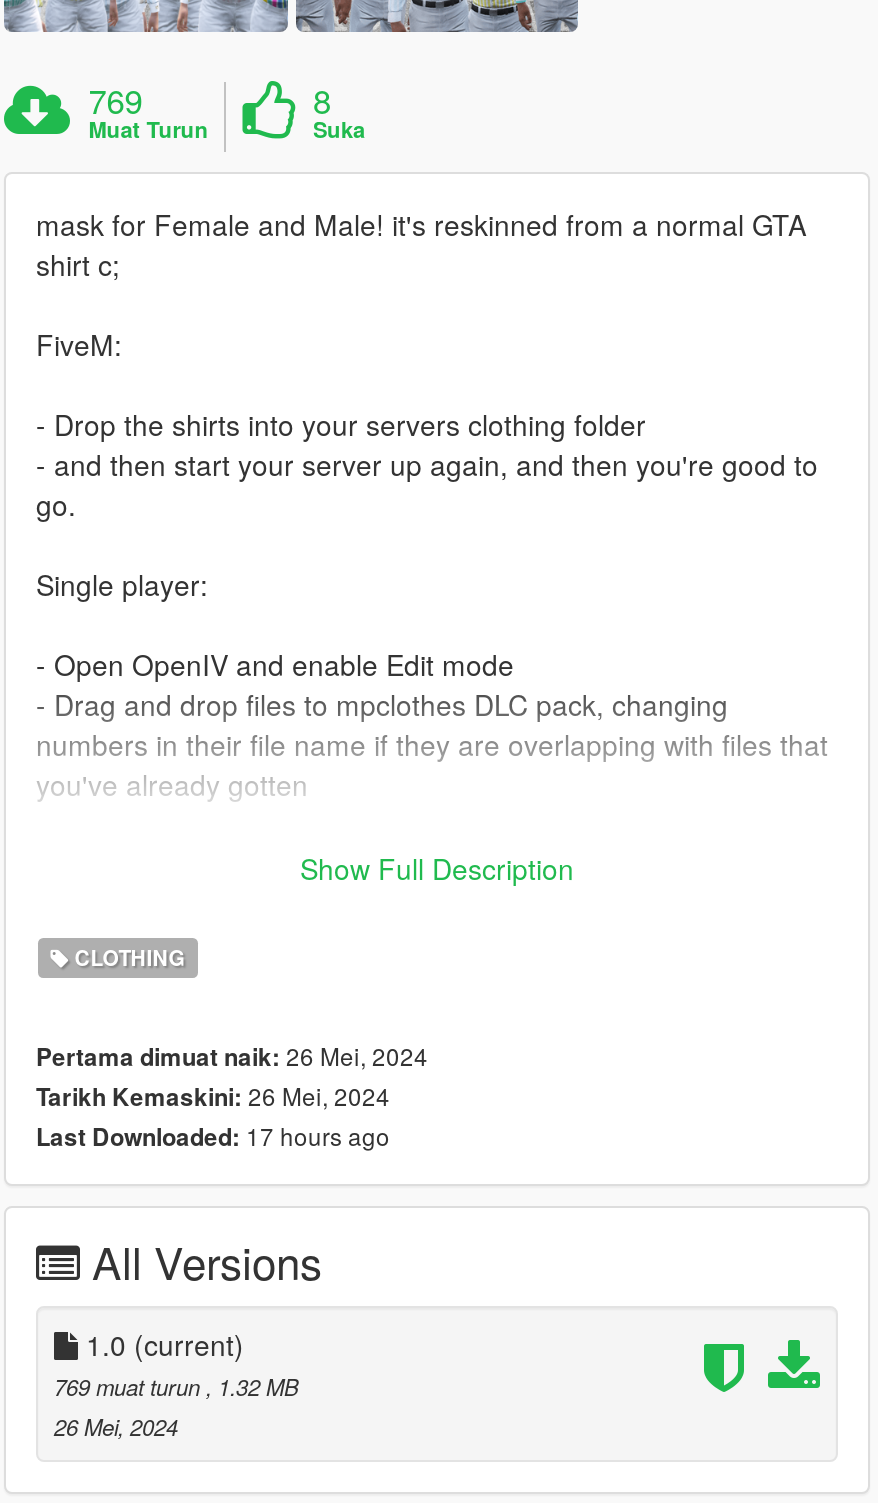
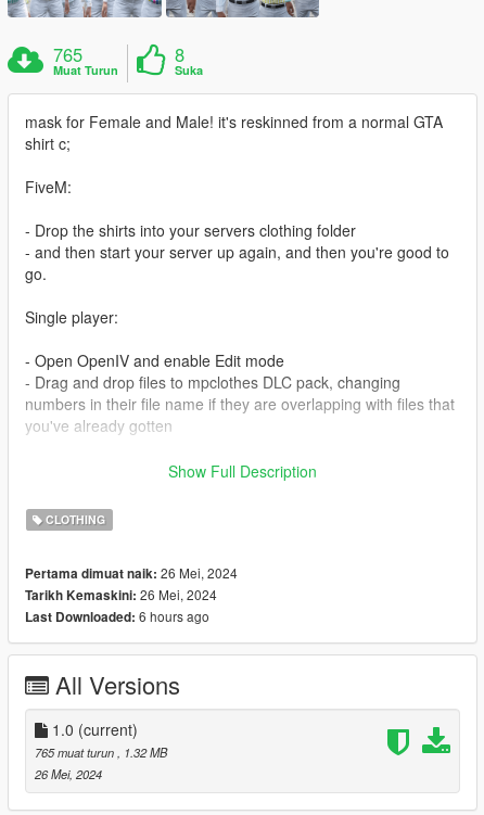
[88,76,142,124] 769 -> [53,41,83,67] 765
[36,1118,390,1154] Last Downloaded: 17 hours ago -> [25,607,209,626] Last Downloaded: 6 hours ago
[54,1370,298,1402] 769 muat turun, 1.32 MB -> [35,743,167,761] 765 muat turun, 1.32 MB

